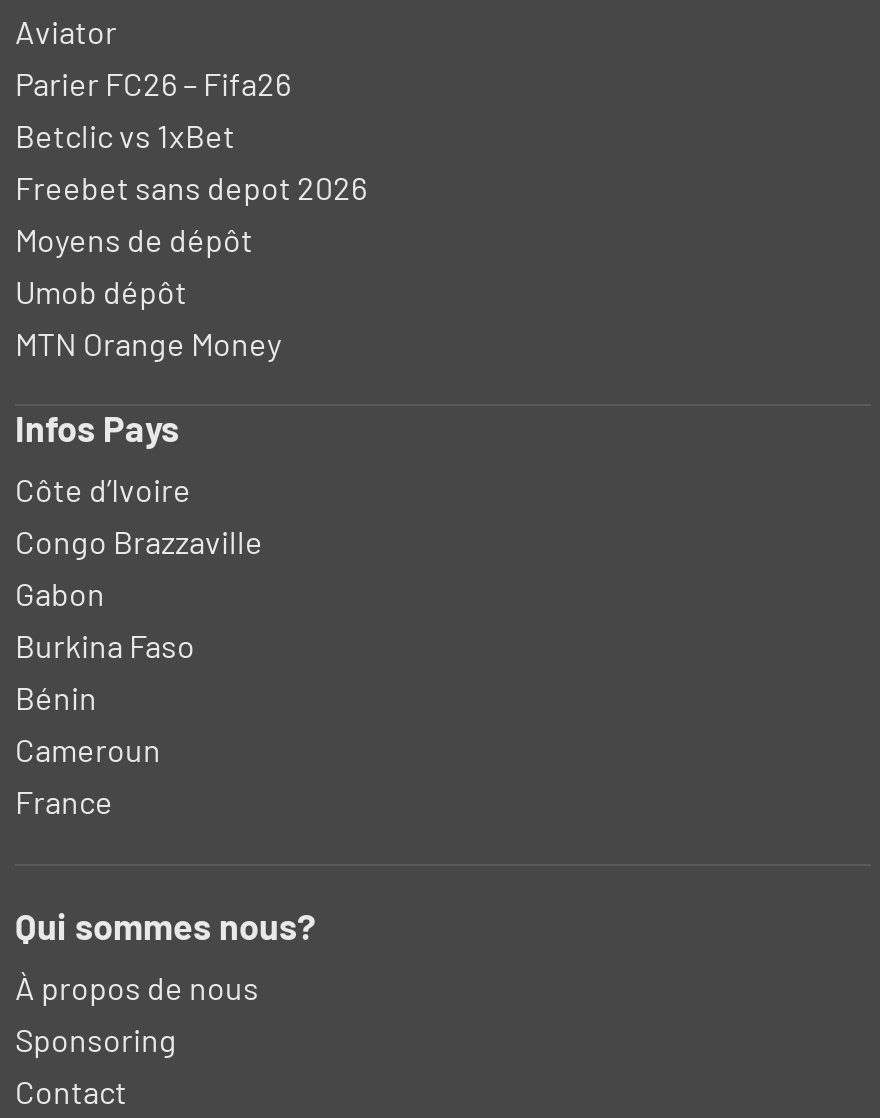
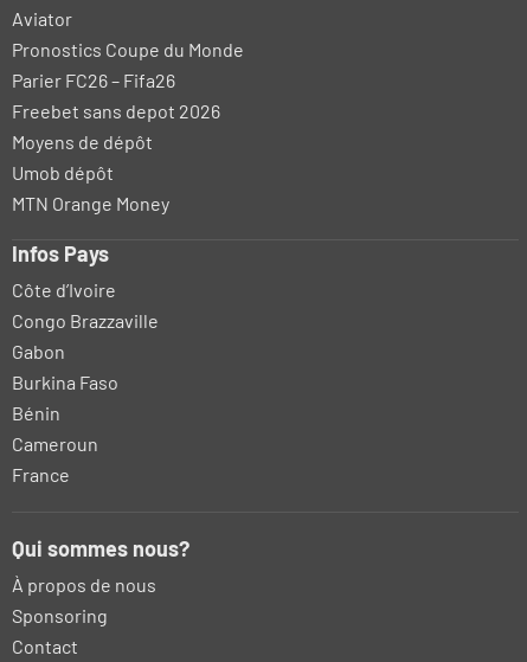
none -> [12,38,244,60] Pronostics Coupe du Monde
moved [15,64,291,102] -> [12,69,175,91]: Parier FC26 – Fifa26
[15,116,235,154] Betclic vs 1xBet -> none

